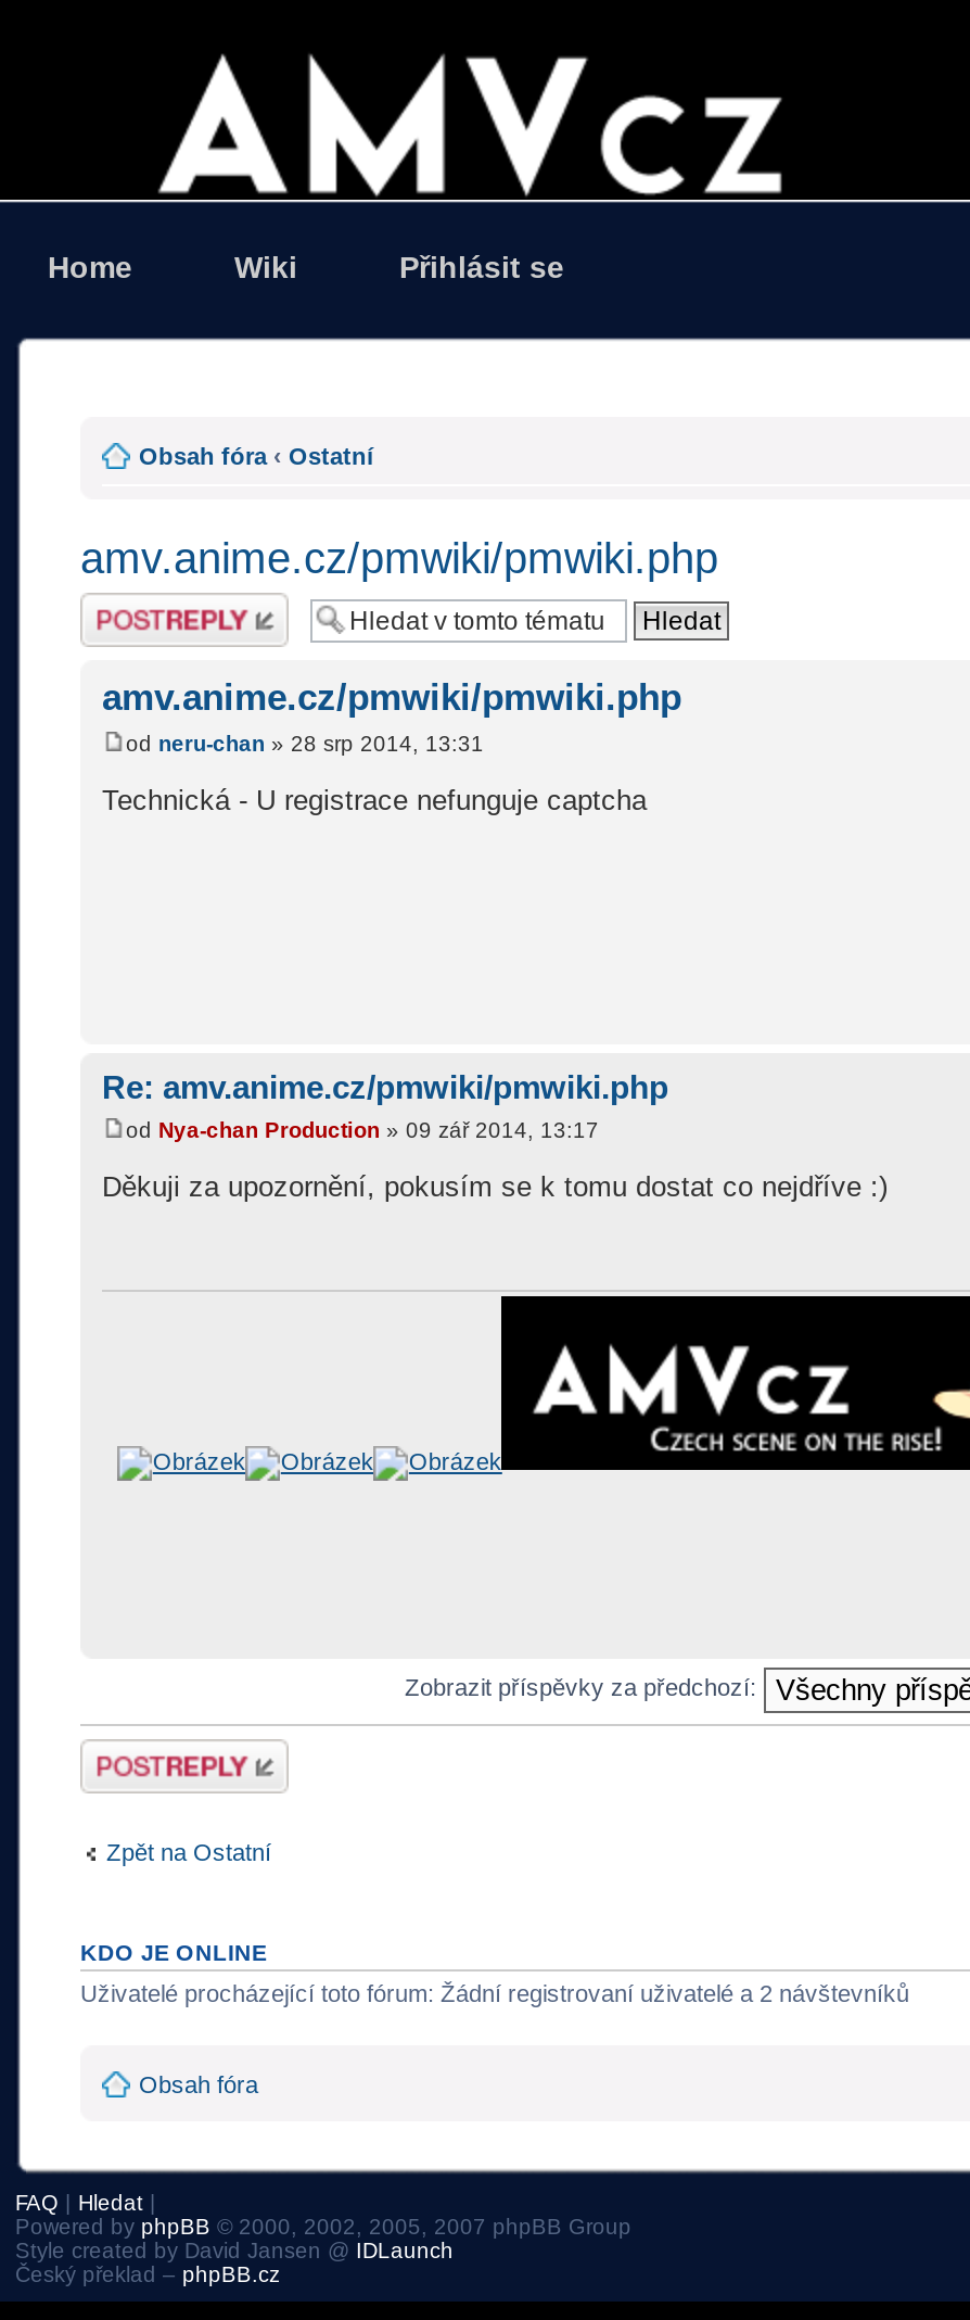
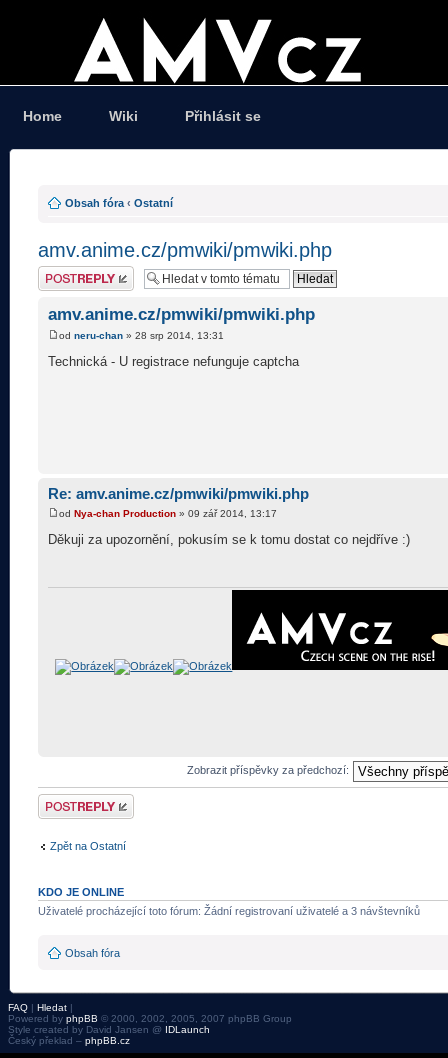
[80,1980,909,2006] Uživatelé procházející toto fórum: Žádní registrovaní uživatelé a 2 návštevníků -> [38,905,420,917] Uživatelé procházející toto fórum: Žádní registrovaní uživatelé a 3 návštevníků

